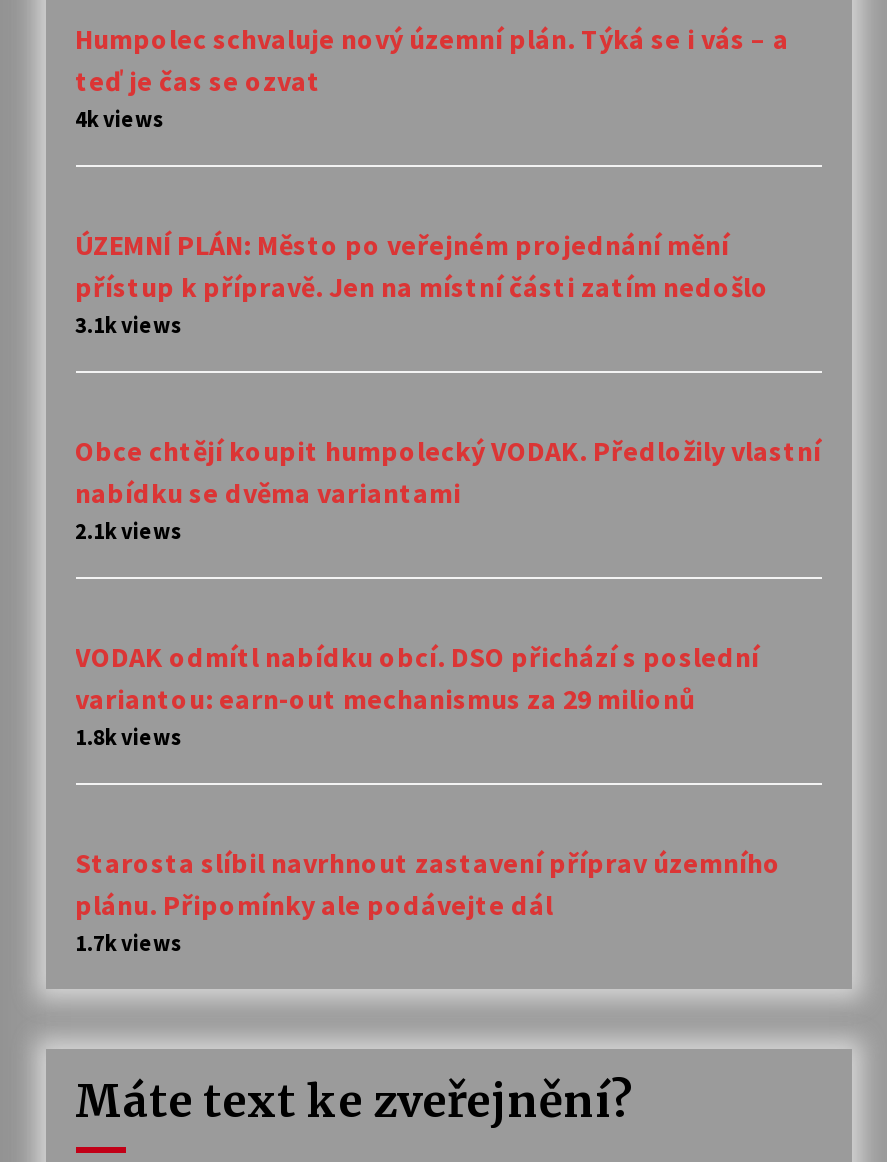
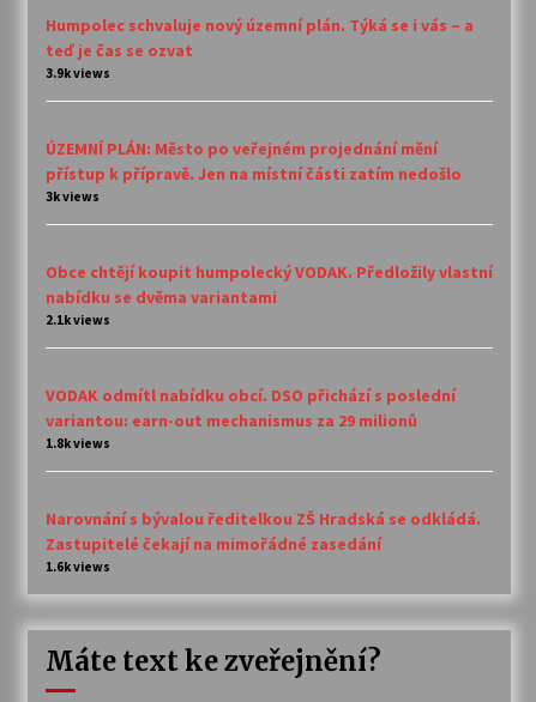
[75,104,165,132] 4k views -> [45,64,110,81] 3.9k views
[75,310,183,338] 3.1k views -> [45,188,99,204] 3k views
[75,844,781,956] Starosta slíbil navrhnout zastavení příprav územního | plánu. Připomínky ale podávejte dál | 1.7k views -> [45,507,480,575] Narovnání s bývalou ředitelkou ZŠ Hradská se odkládá. | Zastupitelé čekají na mimořádné zasedání | 1.6k views

